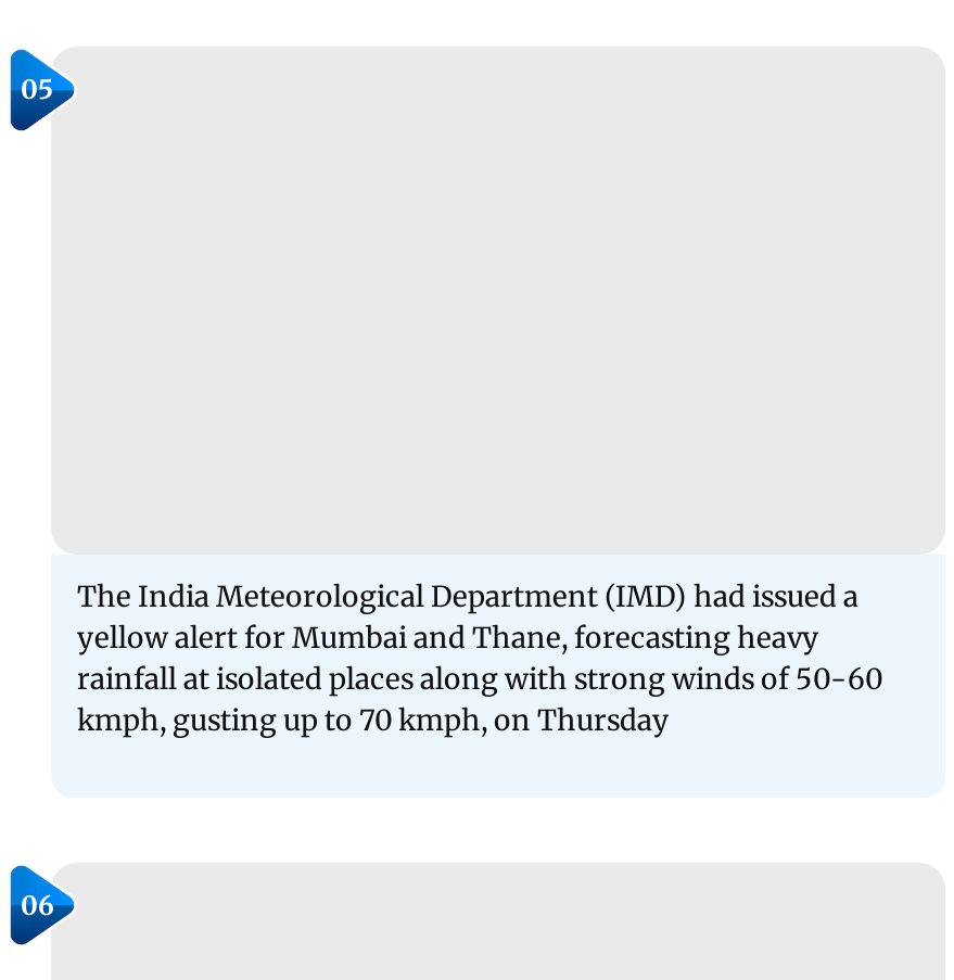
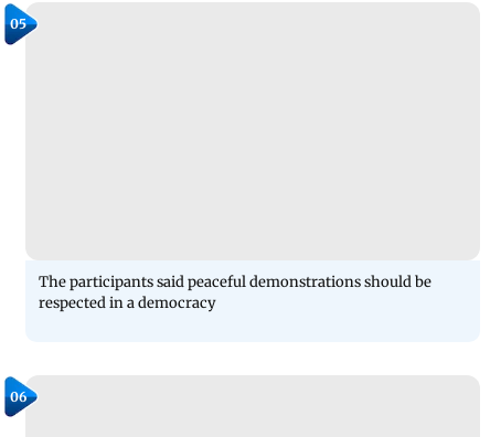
[77,578,882,738] The India Meteorological Department (IMD) had issued a | yellow alert for Mumbai and Thane, forecasting heavy | rainfall at isolated places along with strong winds of 50-60 | kmph, gusting up to 70 kmph, on Thursday -> [39,272,432,312] The participants said peaceful demonstrations should be | respected in a democracy

